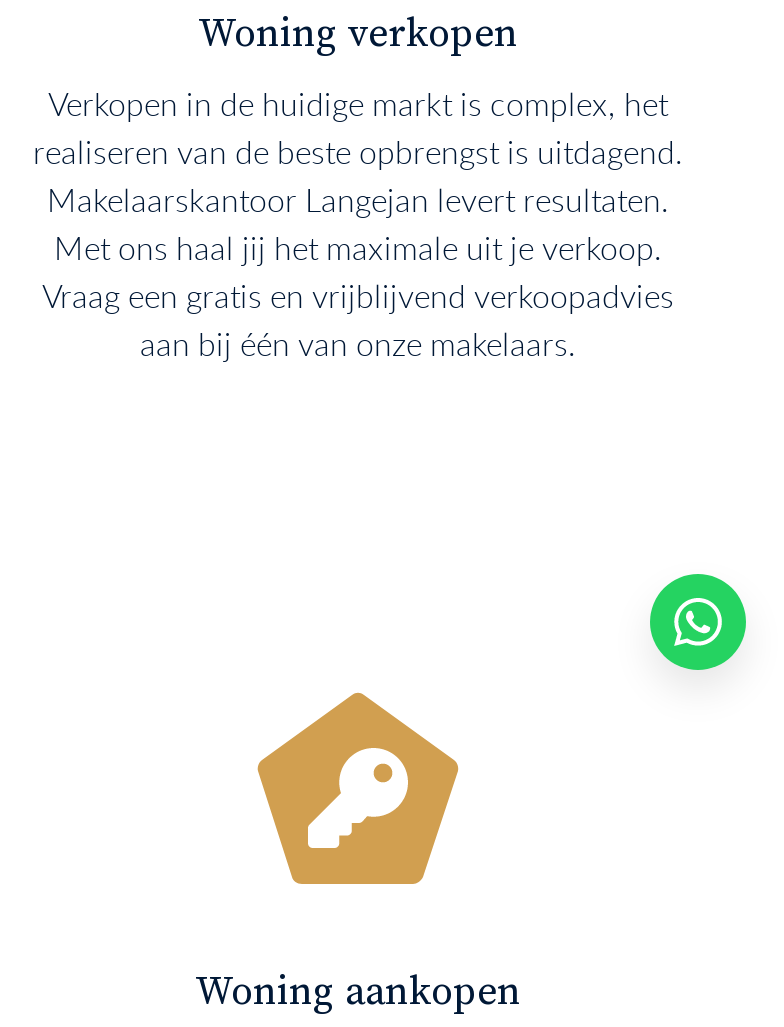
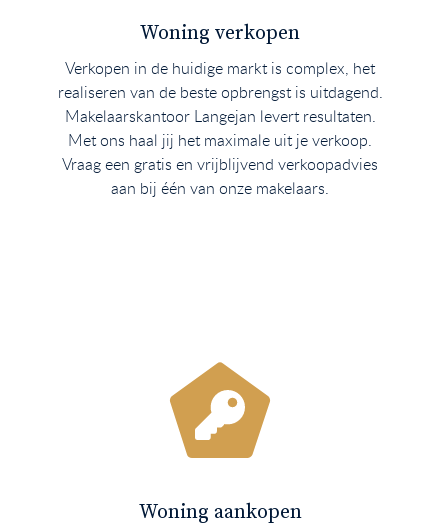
[648,572,748,674] [image] -> none

